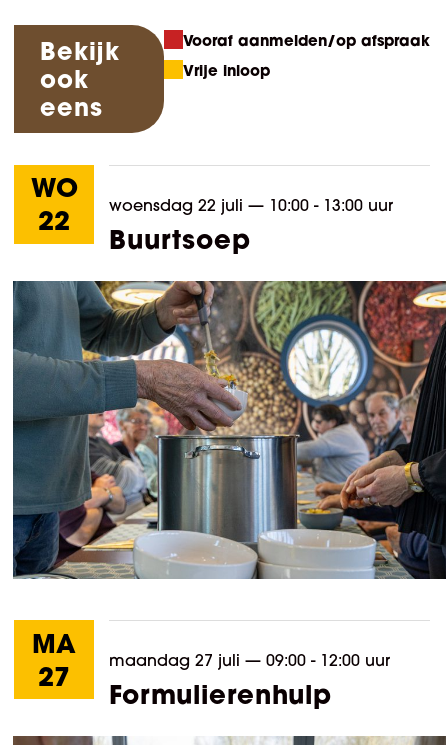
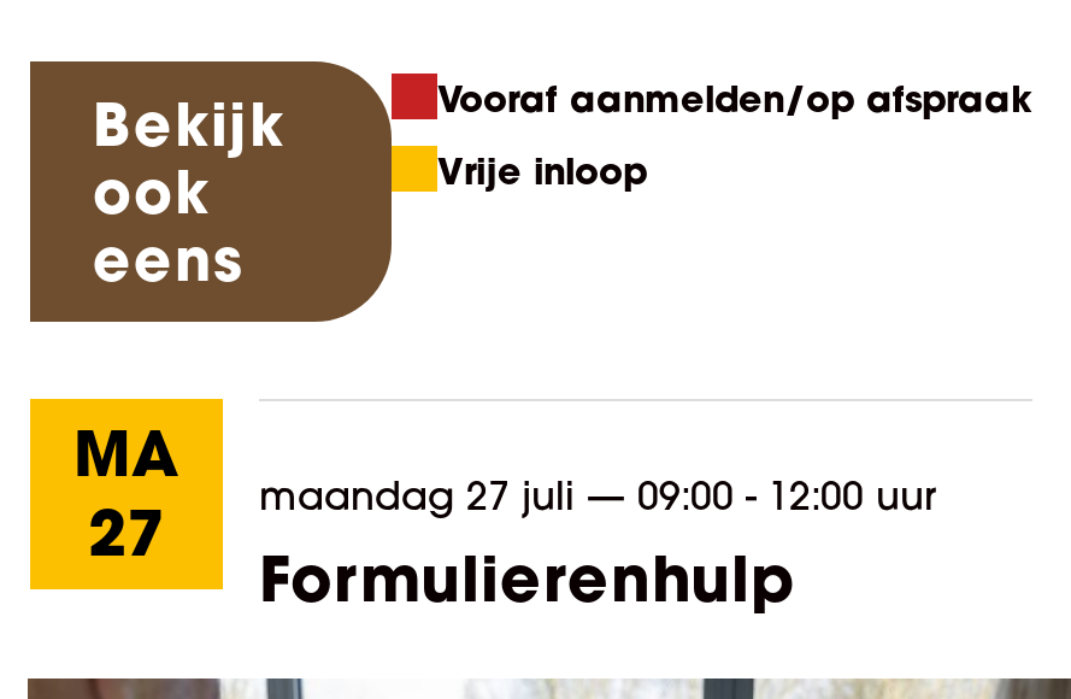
[30,170,393,256] WO | 22 | woensdag 22 juli — 10:00 - 13:00 uur | Buurtsoep -> none
[12,280,443,589] [image] -> none

